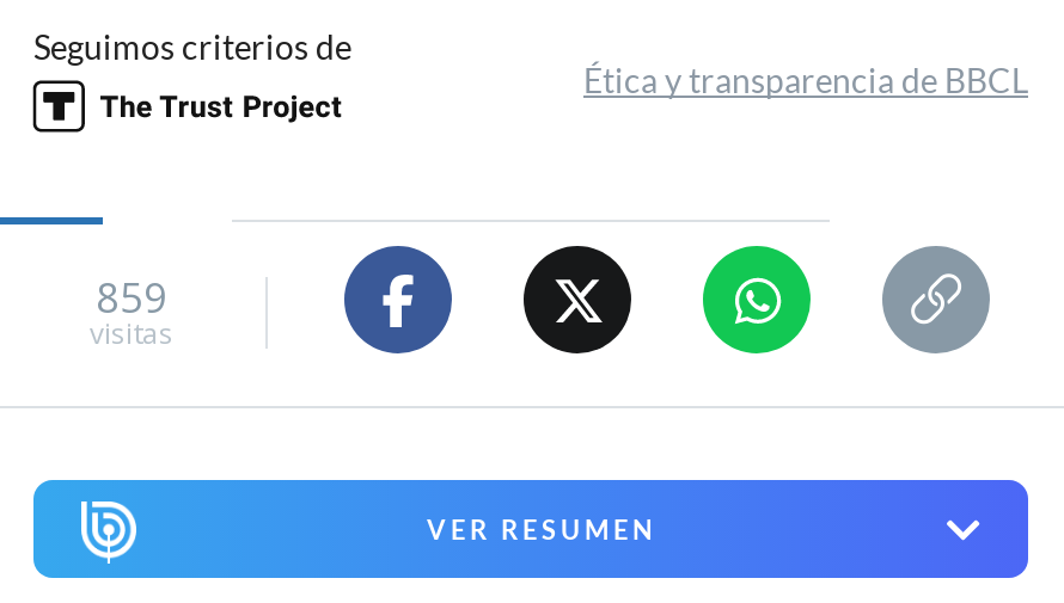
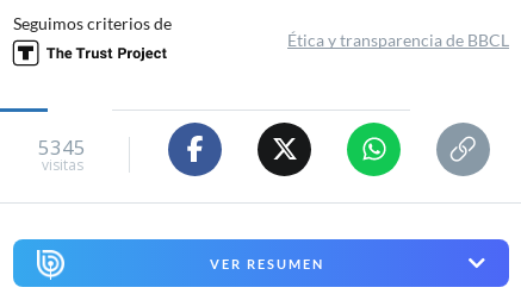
[96,269,167,324] 859 -> [38,134,86,161] 5345

